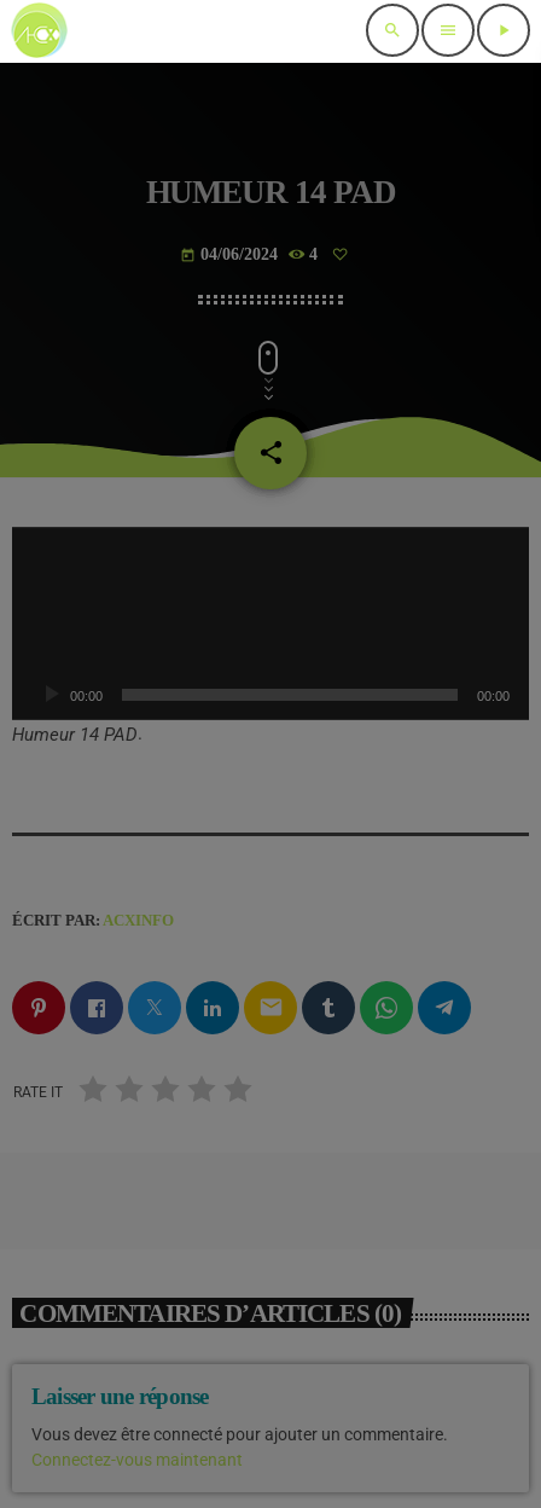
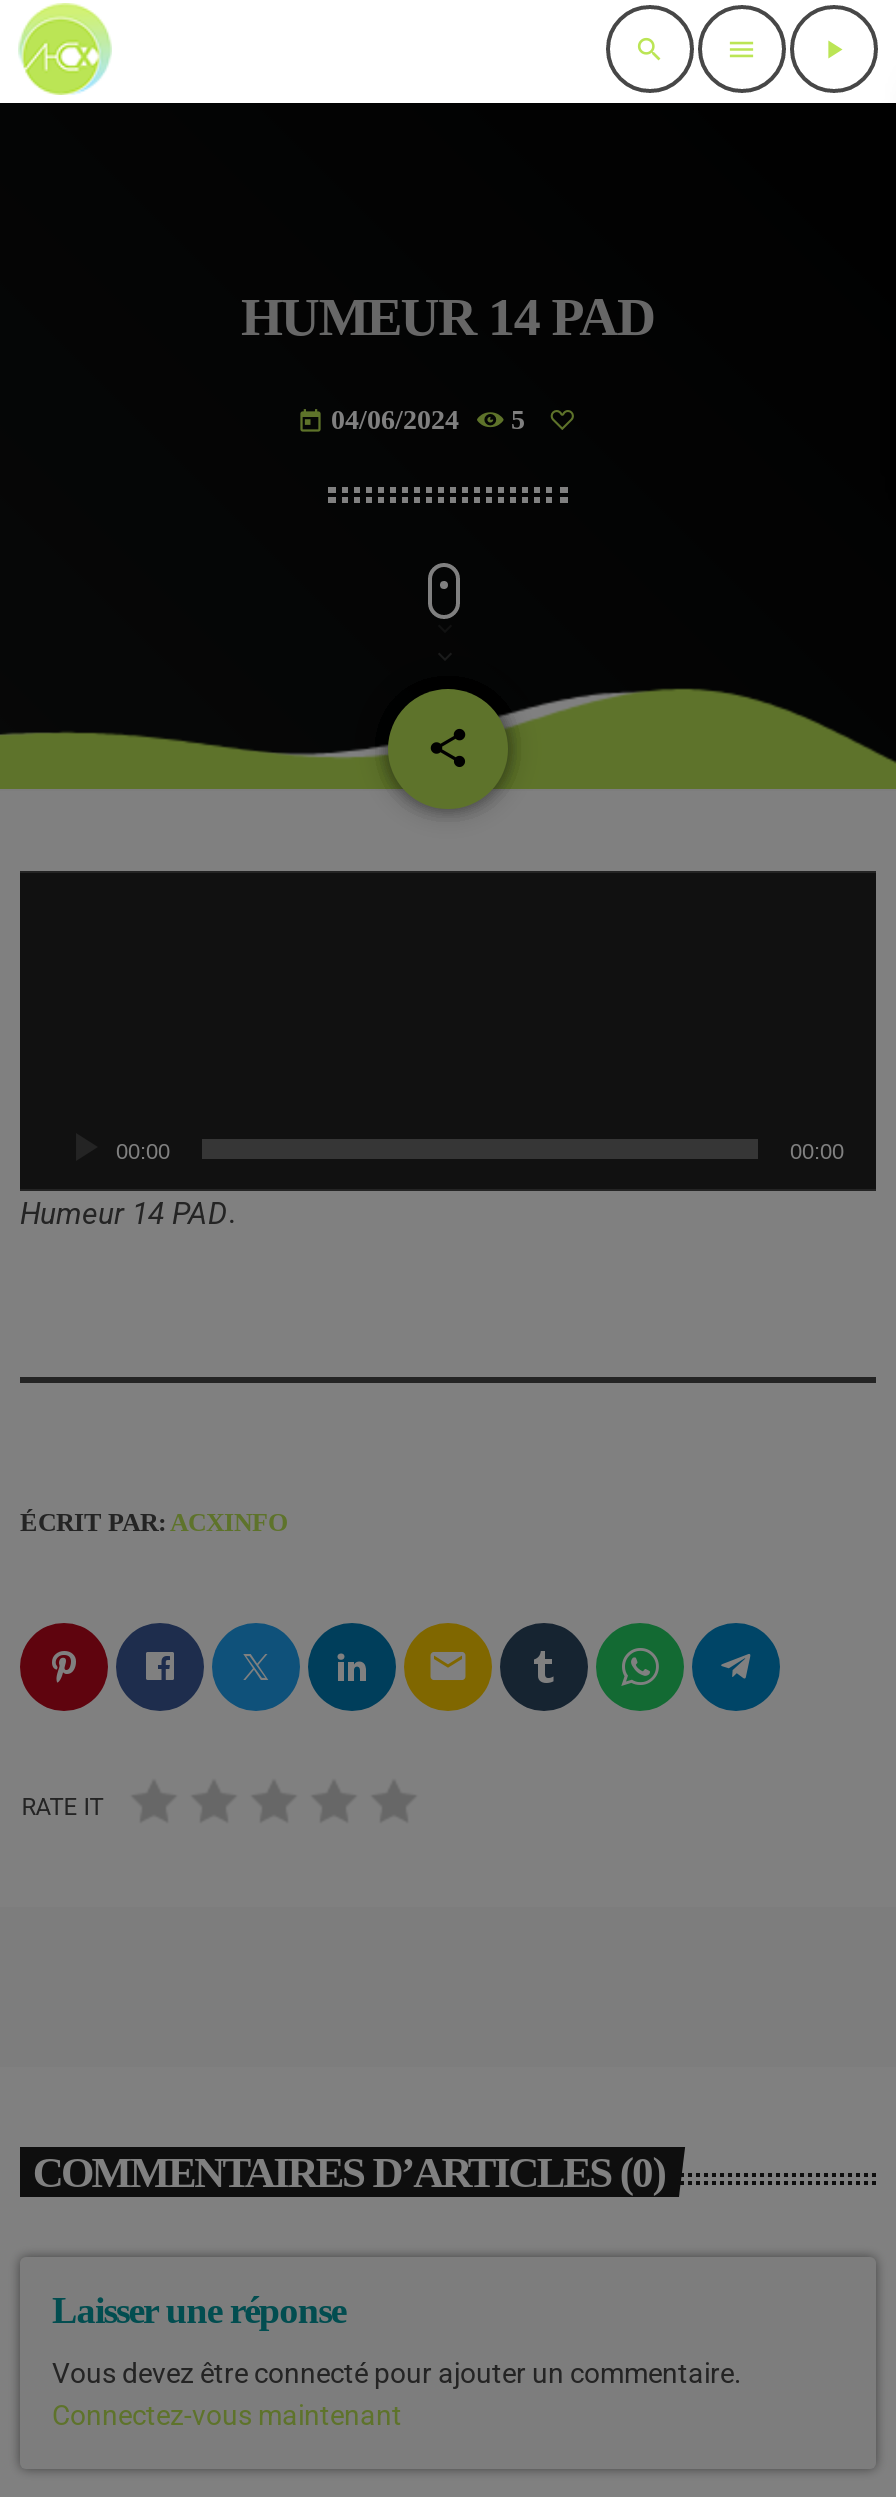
[309,245,322,263] 4 -> [511,405,533,435] 5

